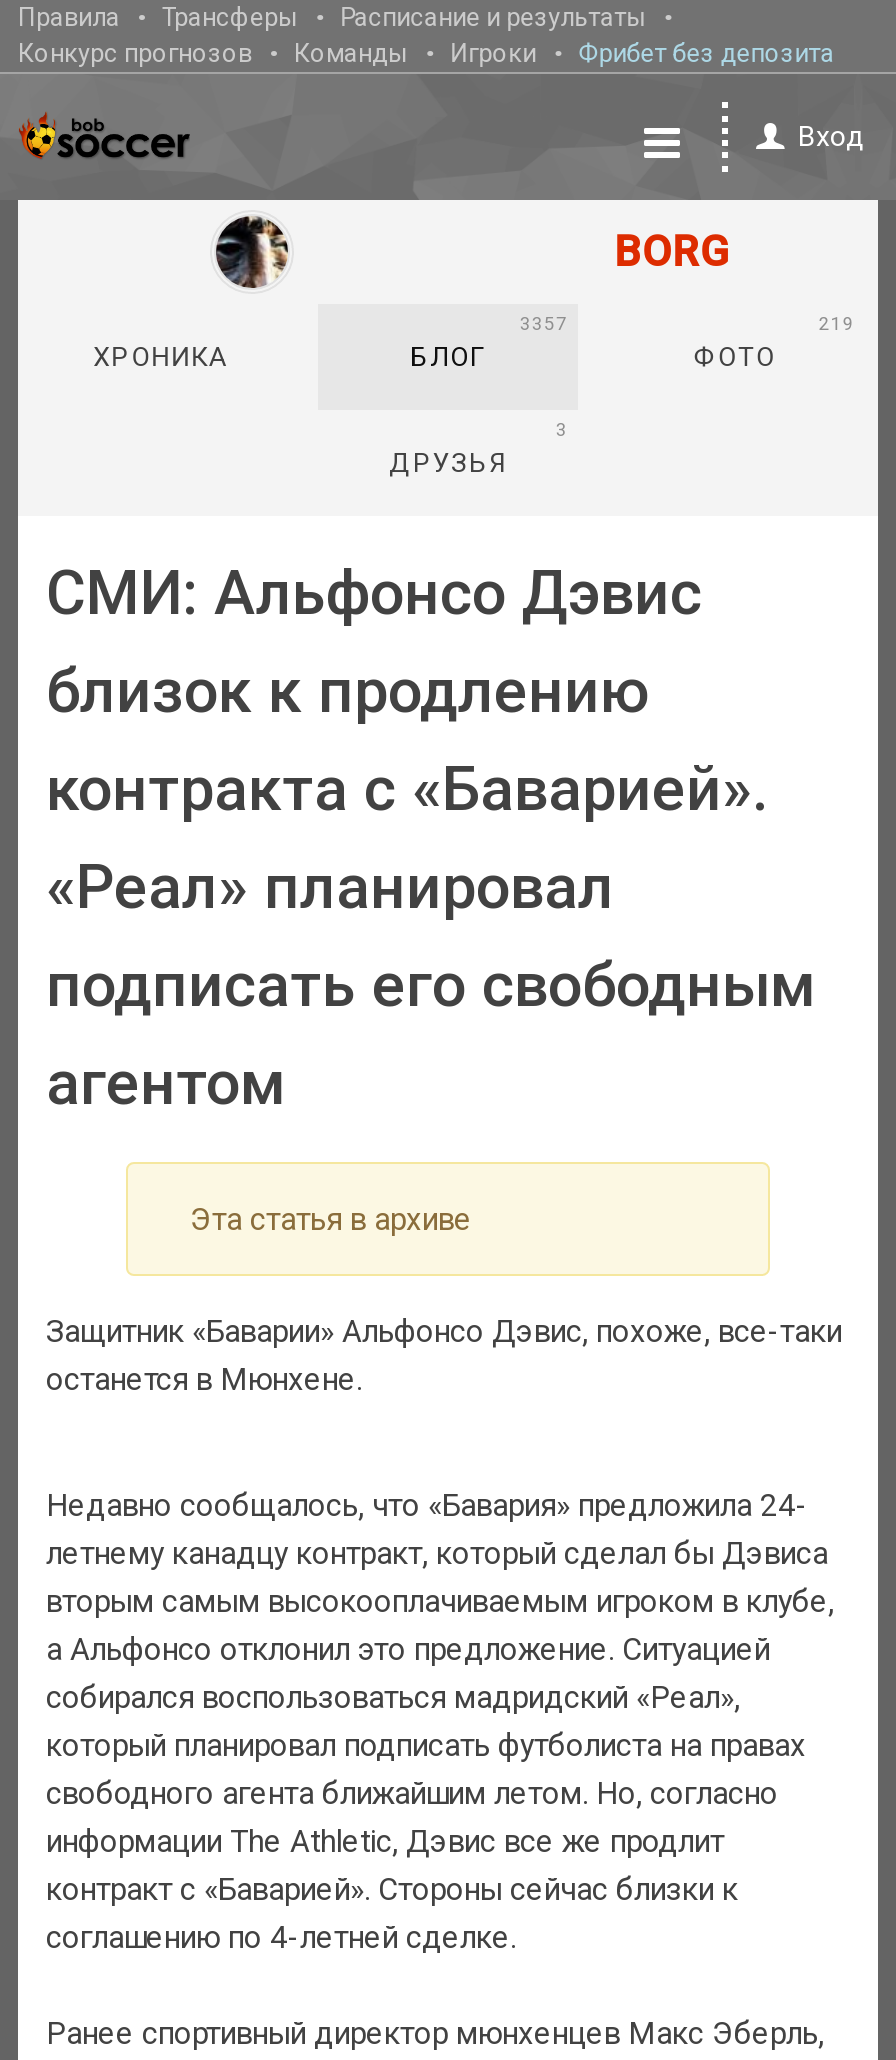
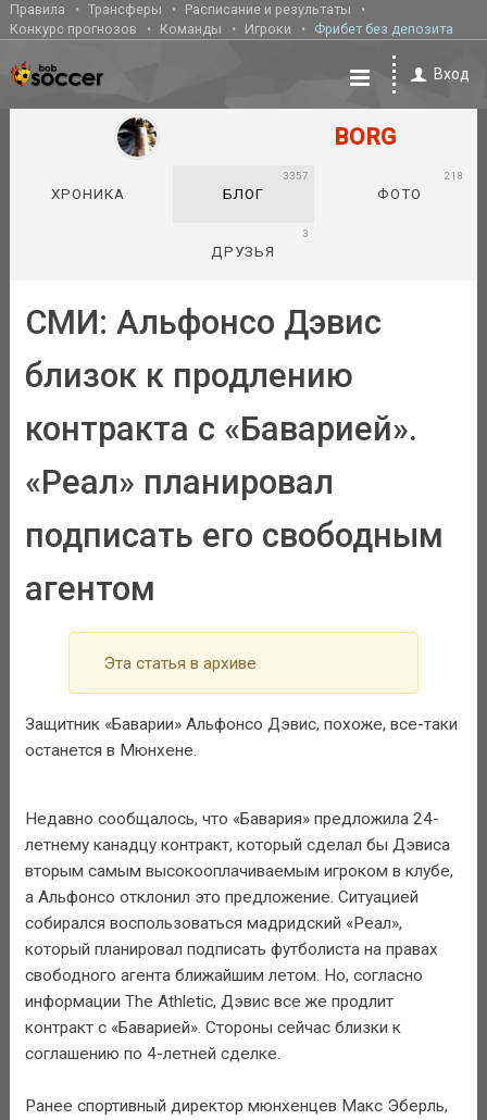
[818,311,854,333] 219 -> [445,169,464,181] 218

